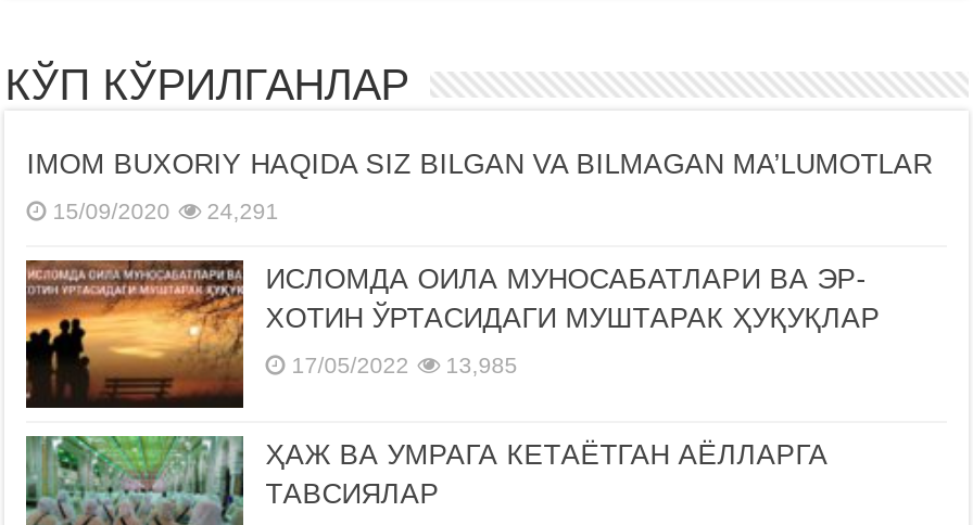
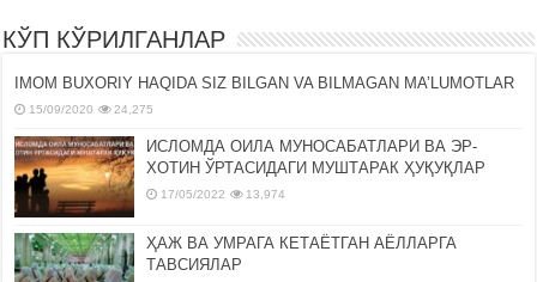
[53,199,278,223] 15/09/2020 24,291 -> [29,103,154,116] 15/09/2020 24,275
[291,353,517,377] 17/05/2022 13,985 -> [161,187,286,201] 17/05/2022 13,974

